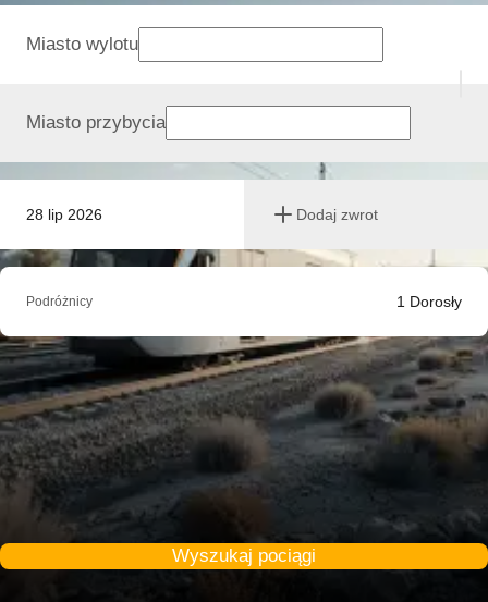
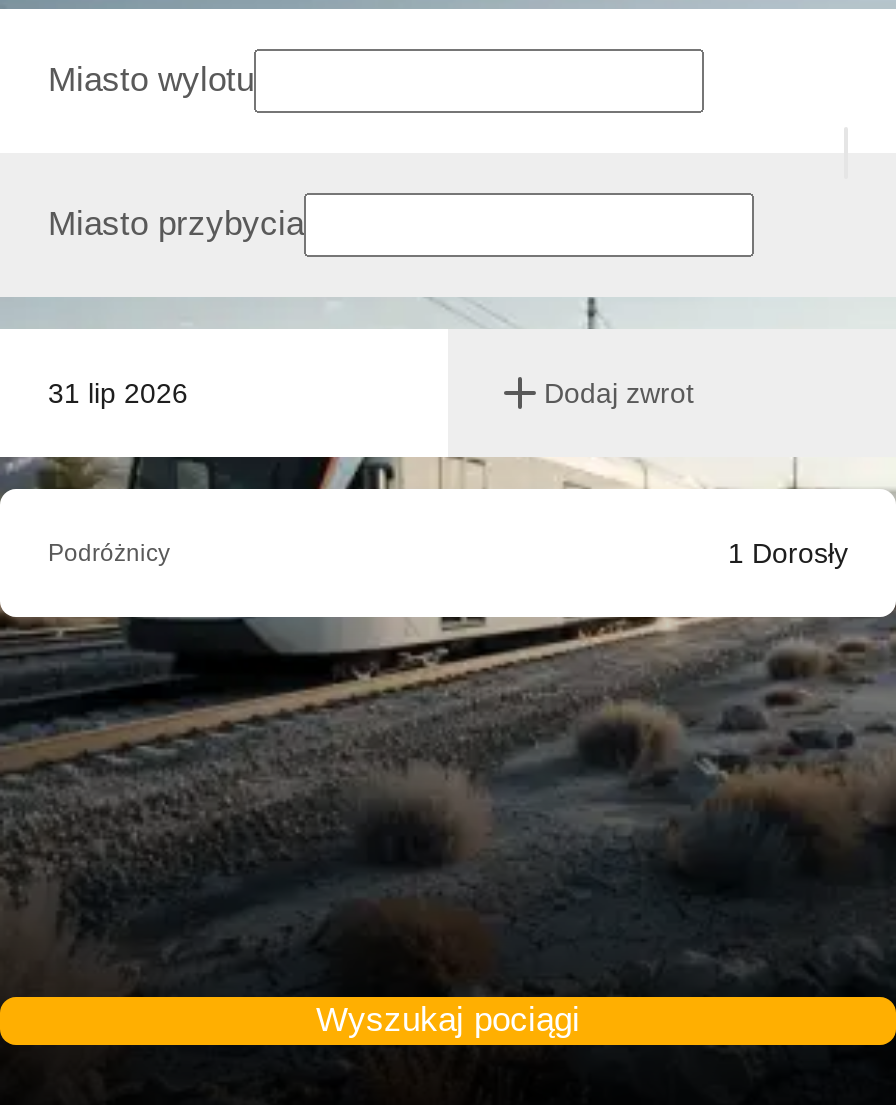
[26,206,102,223] 28 lip 2026 -> [48,377,188,409] 31 lip 2026

